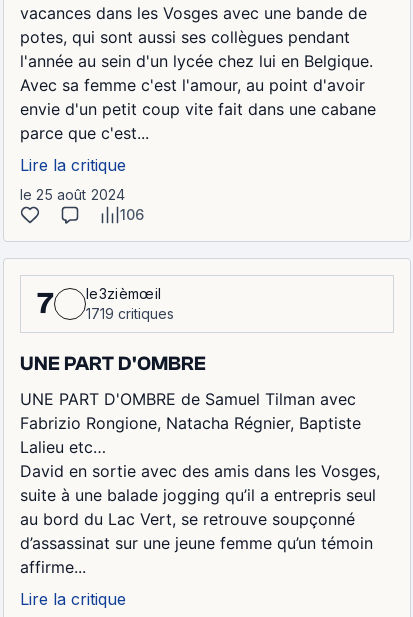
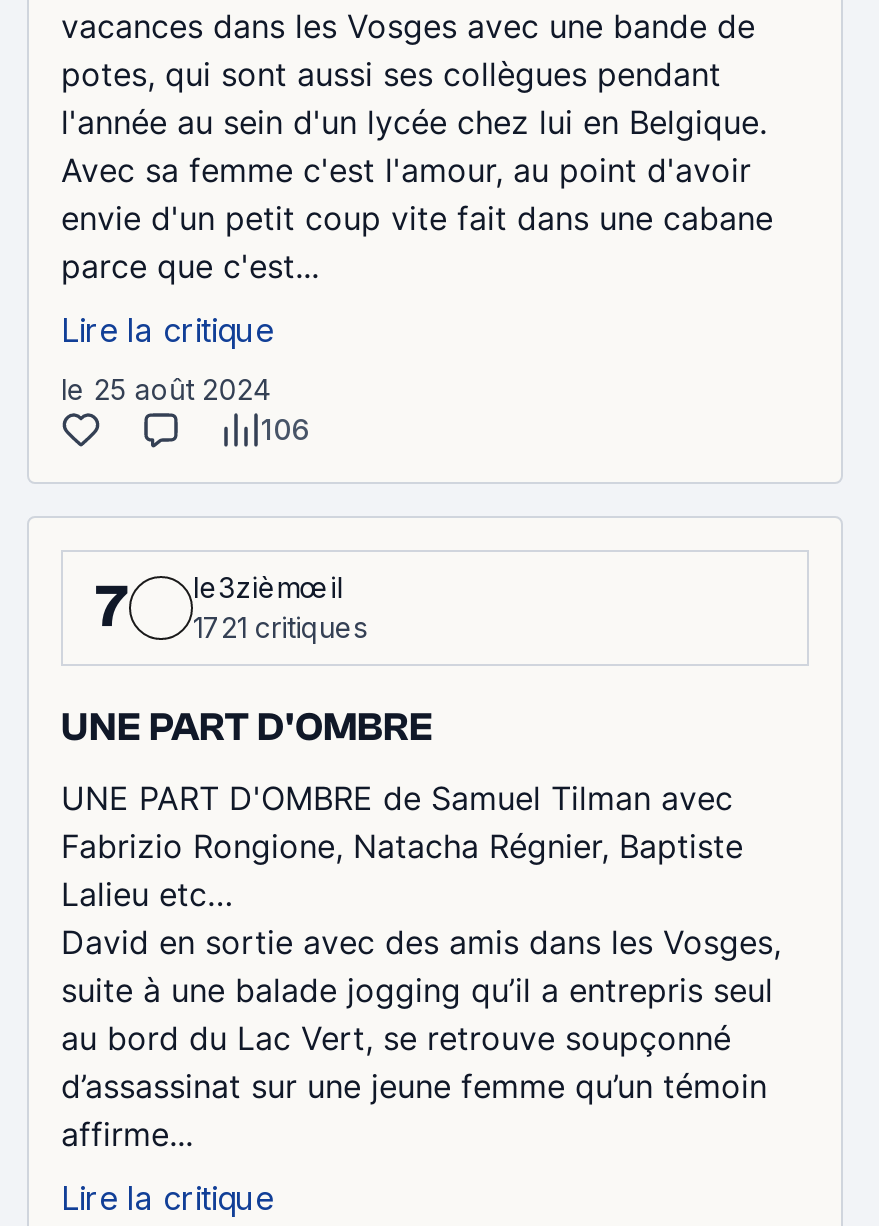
[37,284,174,321] 7 1719 critiques le3zièmœil -> [95,569,367,643] 7 1721 critiques le3zièmœil

